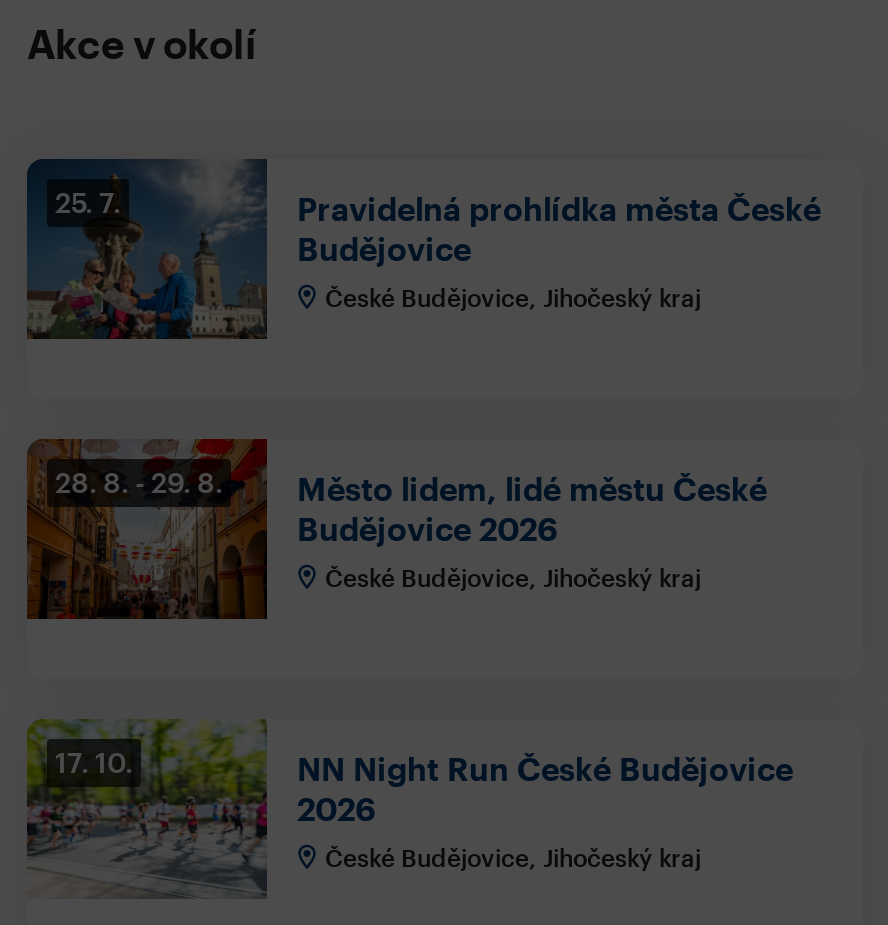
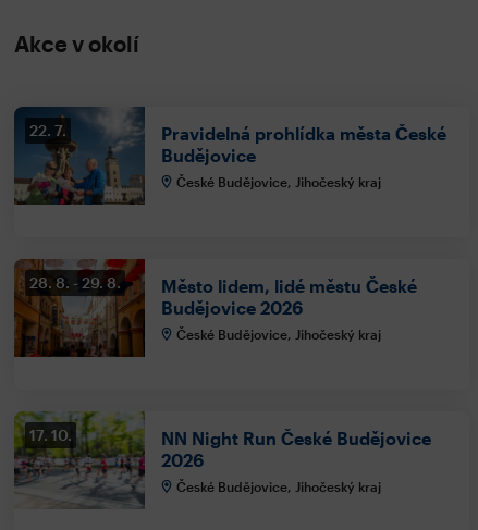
[55,186,121,220] 25. 7. -> [29,121,66,140] 22. 7.

